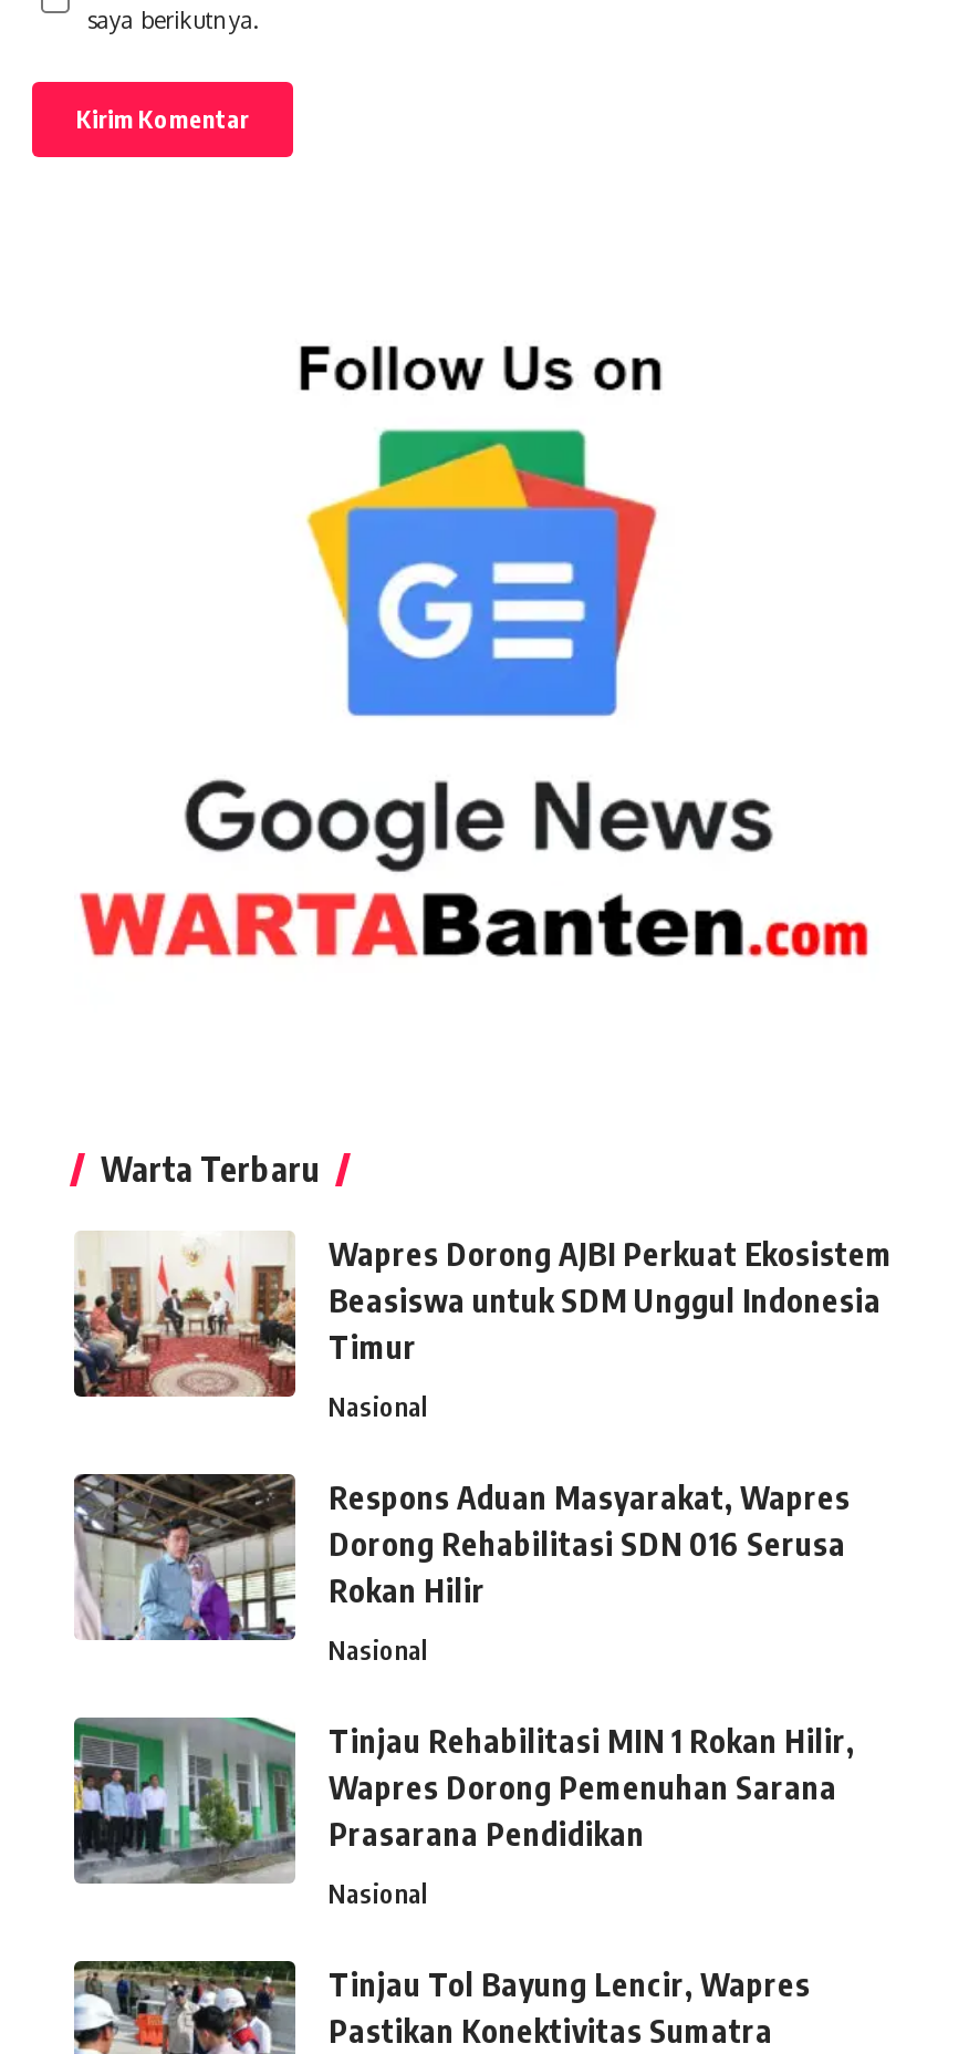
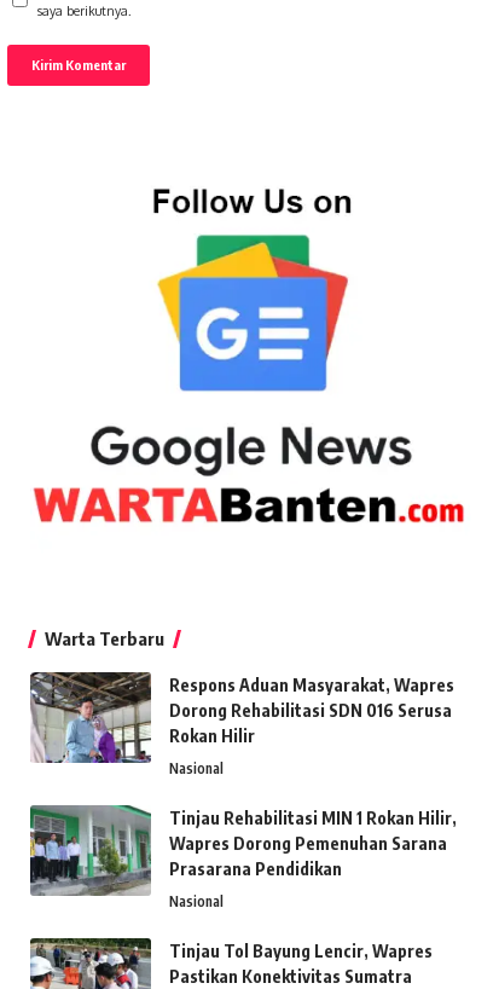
[72,1231,893,1422] [image] | Wapres Dorong AJBI Perkuat Ekosistem | Beasiswa untuk SDM Unggul Indonesia | Timur | Nasional -> none

